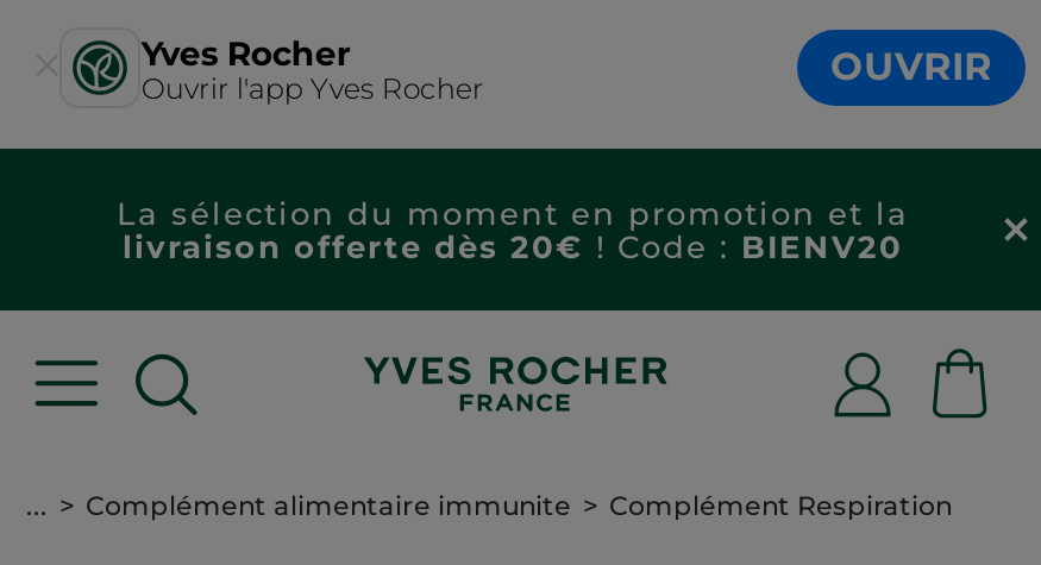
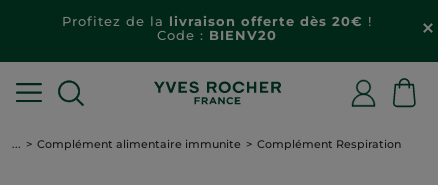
[117,31,992,265] Yves Rocher | Ouvrir l'app Yves Rocher | OUVRIR | La sélection du moment en promotion et la | livraison offerte dès 20€! Code : BIENV20 -> [61,13,371,43] Profitez de la livraison offerte dès 20€! | Code : BIENV20

